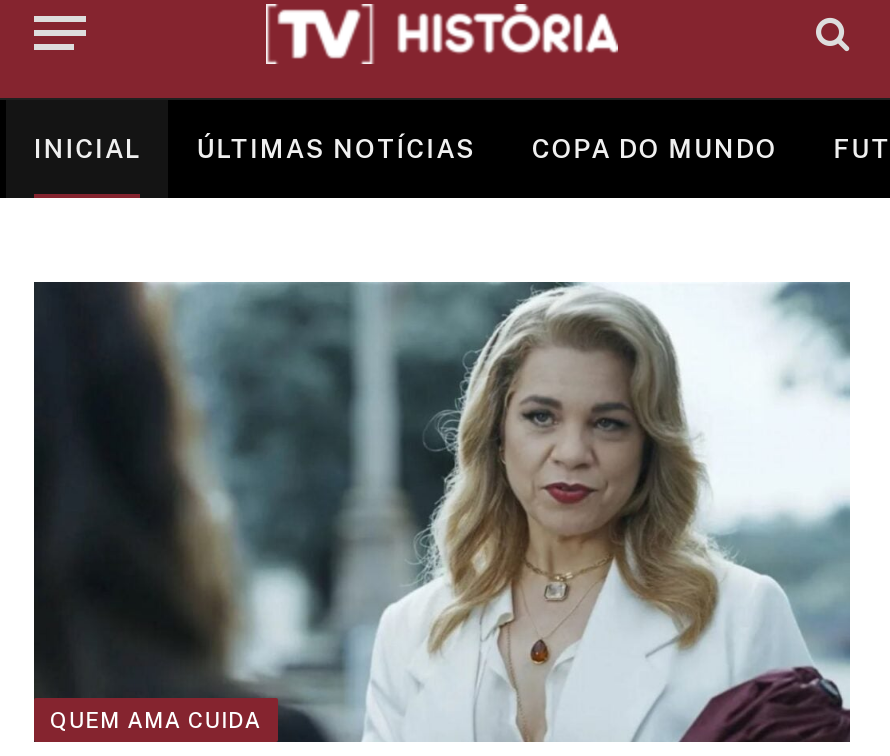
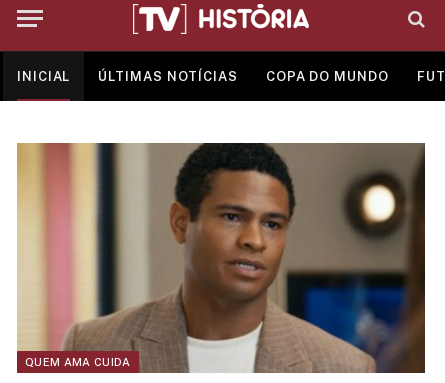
[32,280,852,744] [image] -> [16,142,426,374] [image]

